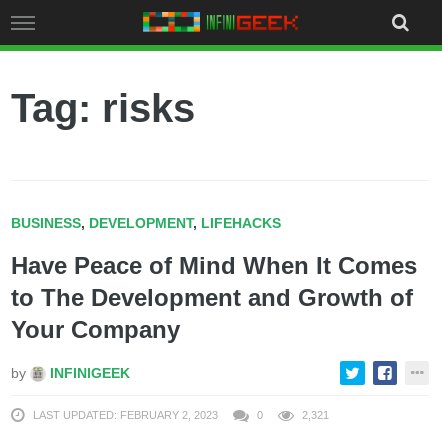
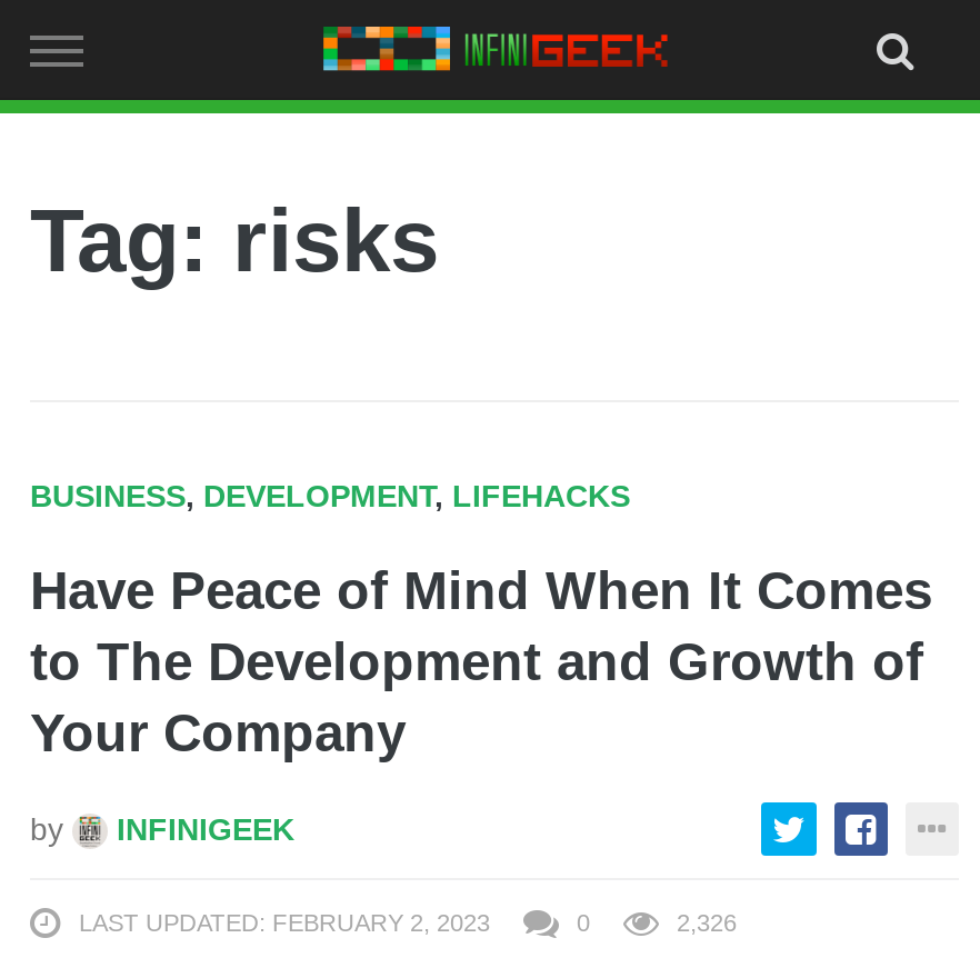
[299,409,329,421] 2,321 -> [670,909,737,936] 2,326

